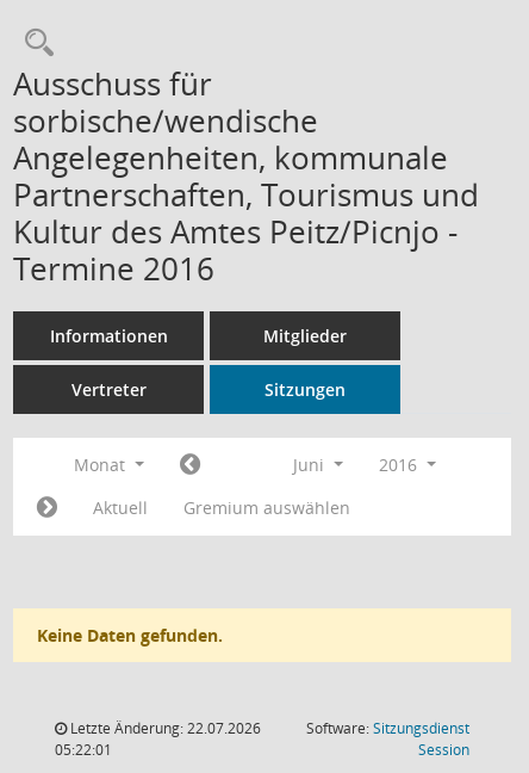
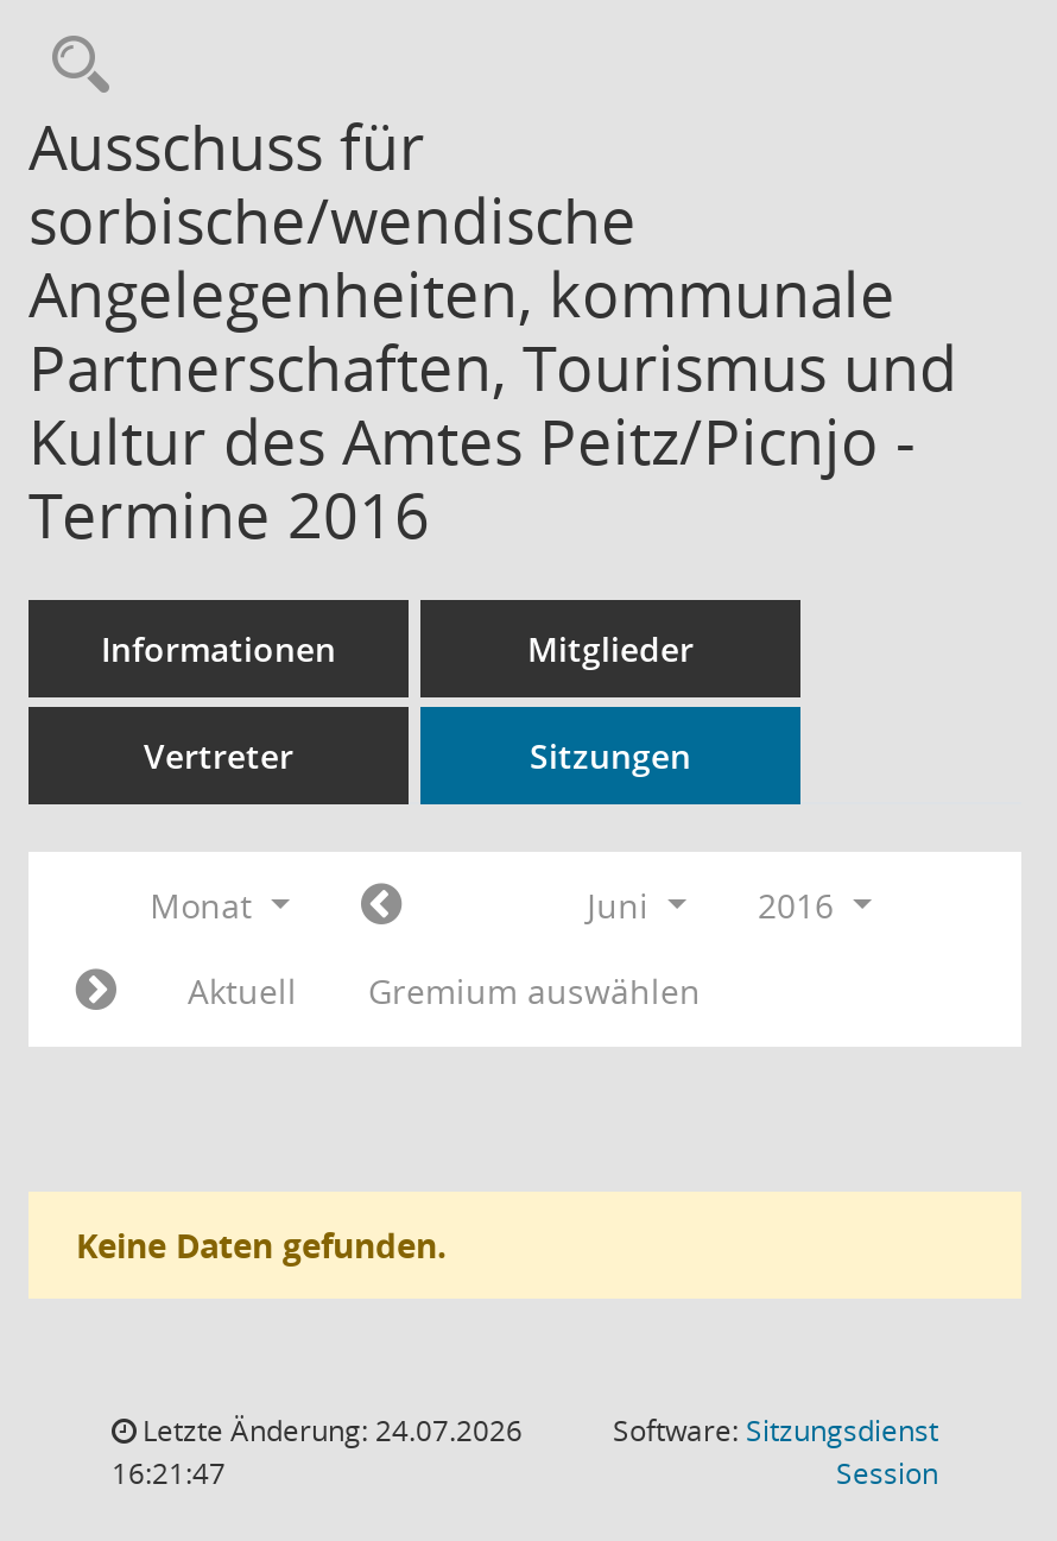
[67,718,261,738] Letzte Änderung: 22.07.2026 -> [135,1410,523,1451] Letzte Änderung: 24.07.2026
[55,740,112,760] 05:22:01 -> [112,1453,226,1493] 16:21:47

